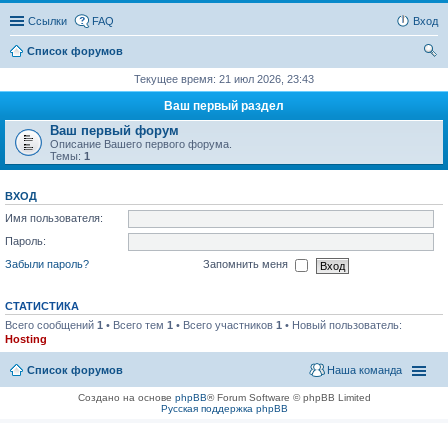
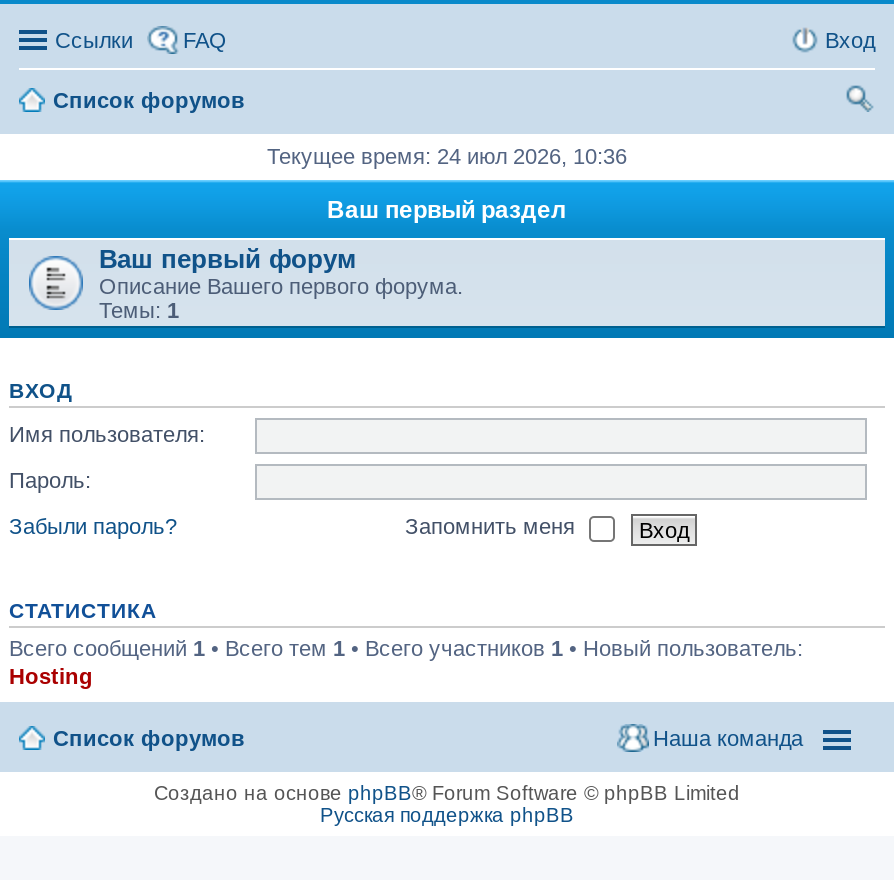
[134,73,314,85] Текущее время: 21 июл 2026, 23:43 -> [267,144,627,168] Текущее время: 24 июл 2026, 10:36

